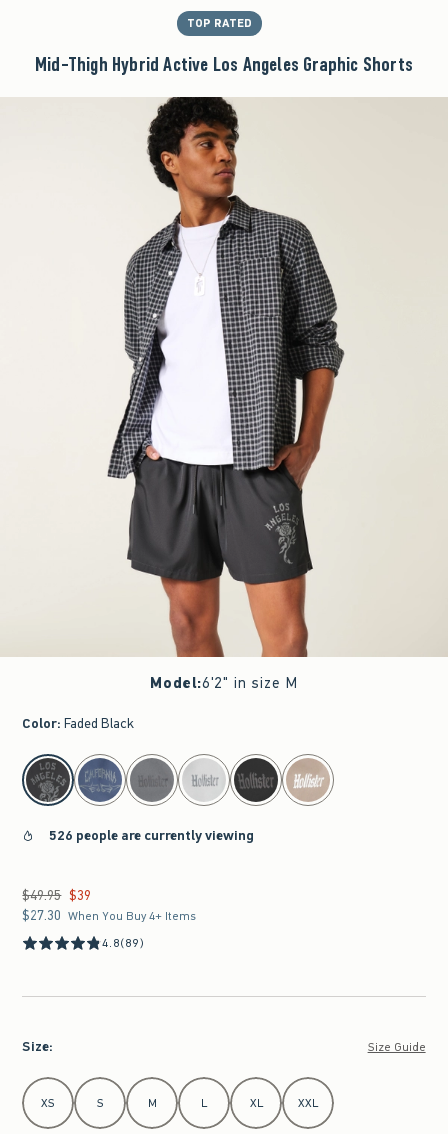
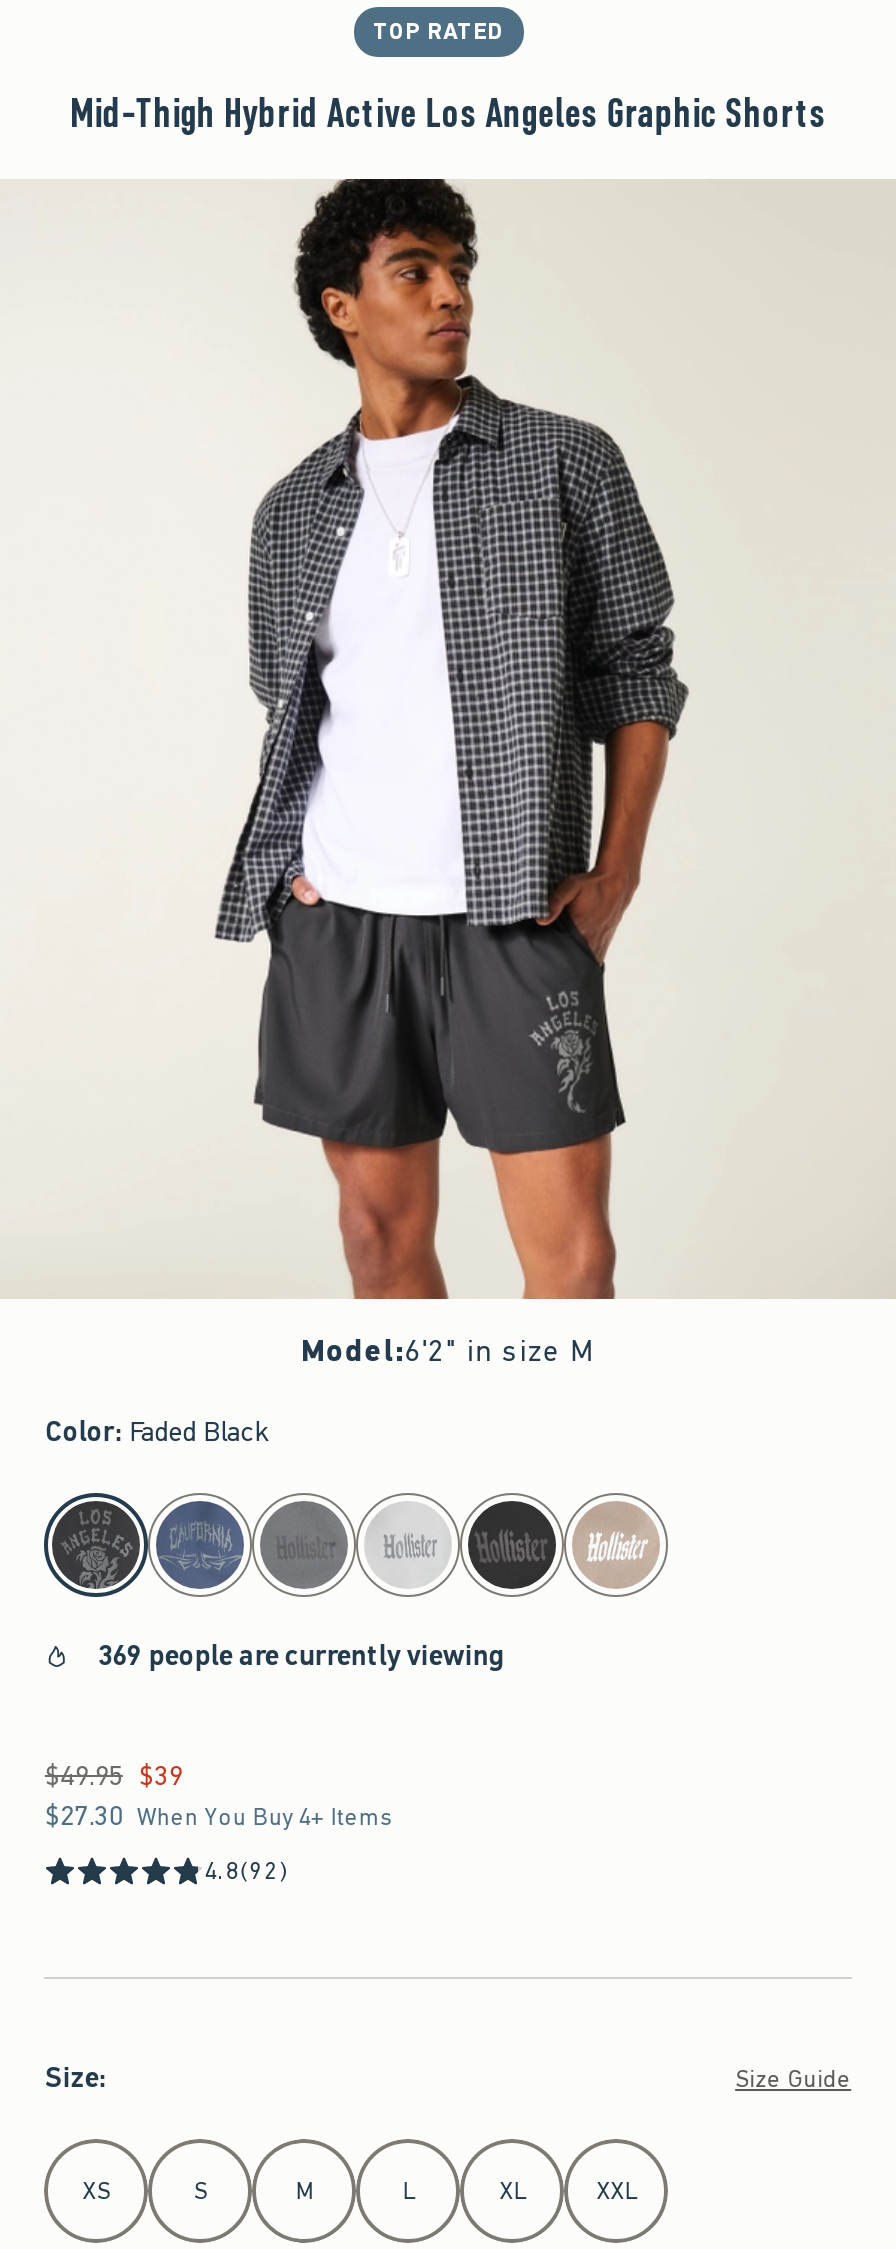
[49,826,254,845] 526 people are currently viewing -> [99,1637,505,1675] 369 people are currently viewing
[102,935,145,951] 4.8(89) -> [205,1855,289,1887] 4.8(92)

